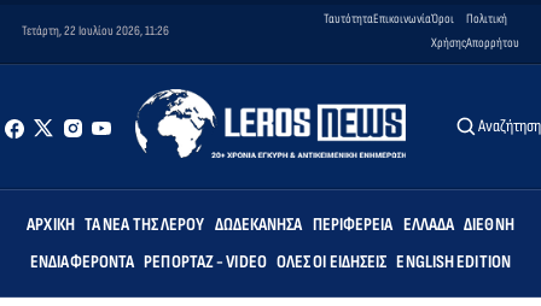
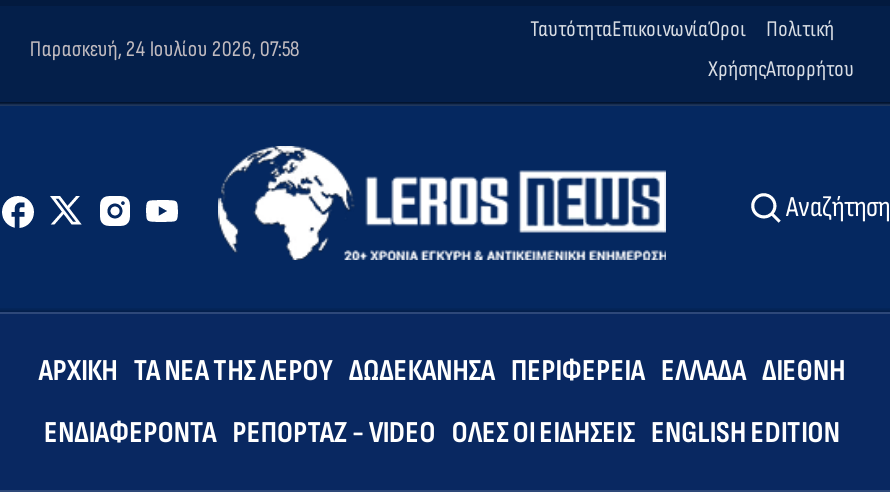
[22,23,169,39] Τετάρτη, 22 Ιουλίου 2026, 11:26 -> [30,36,300,62] Παρασκευή, 24 Ιουλίου 2026, 07:58

